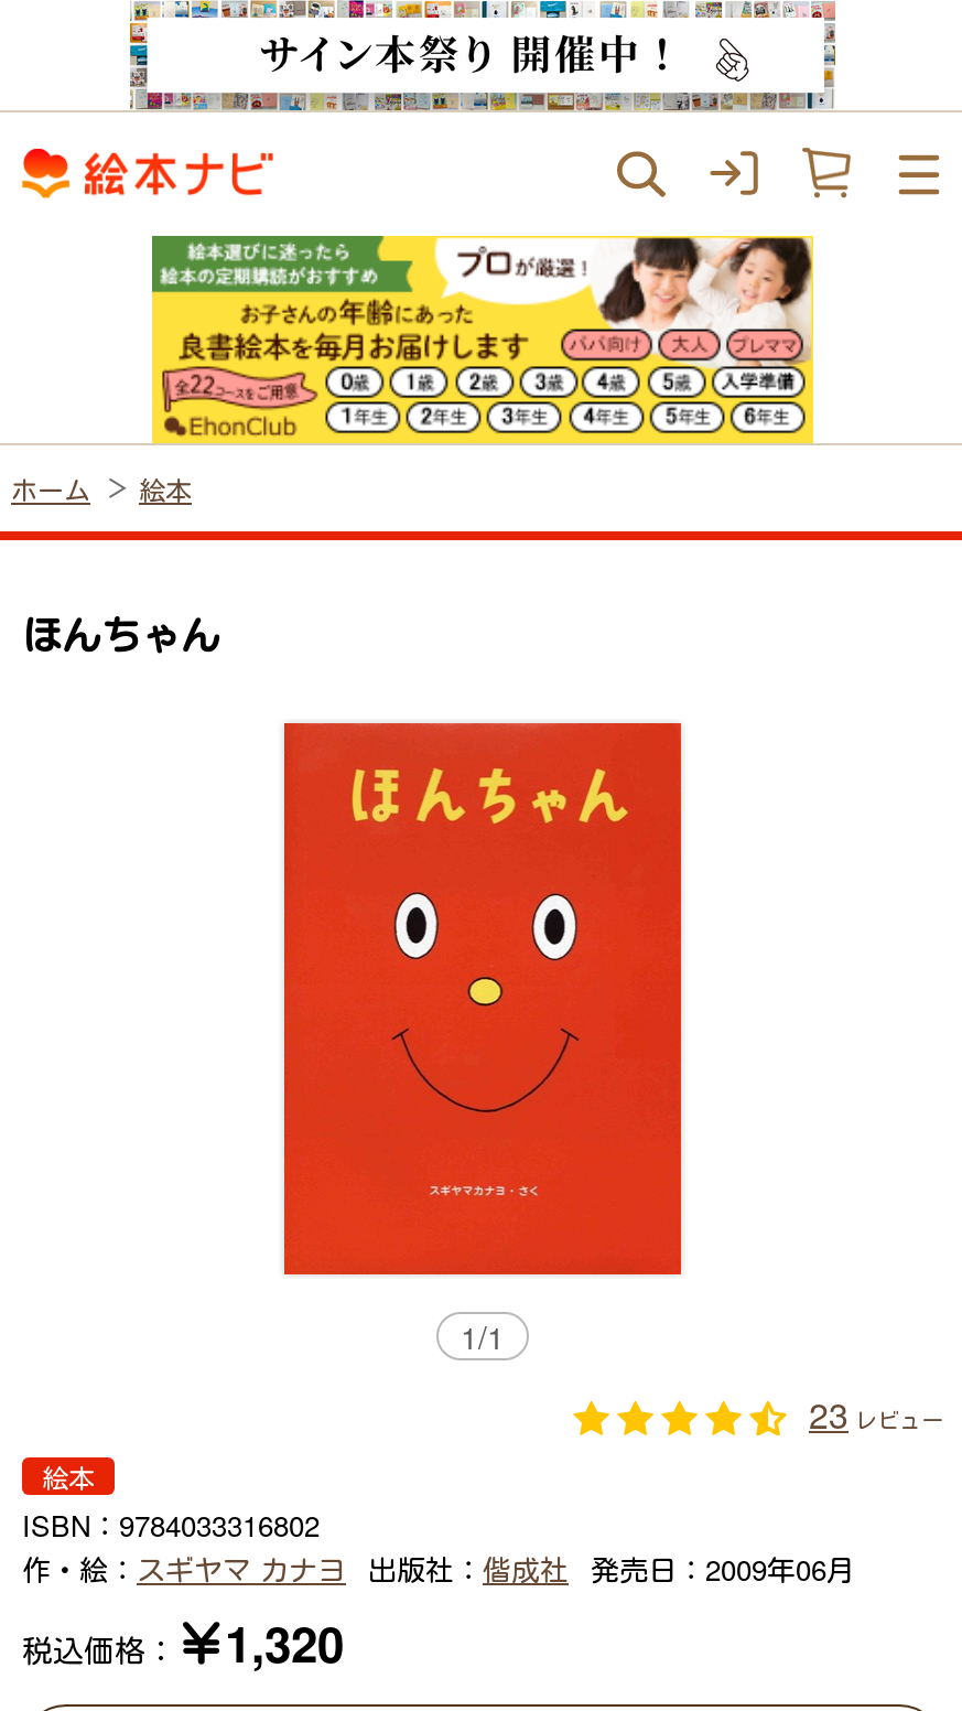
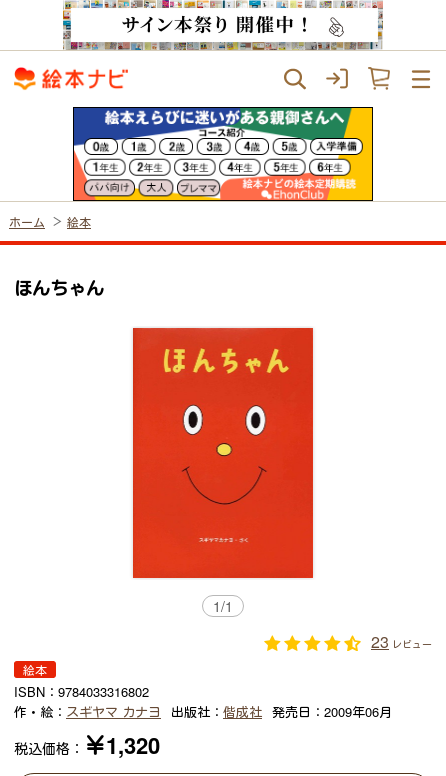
[150,234,815,445] [image] -> [72,106,374,202] [image]

